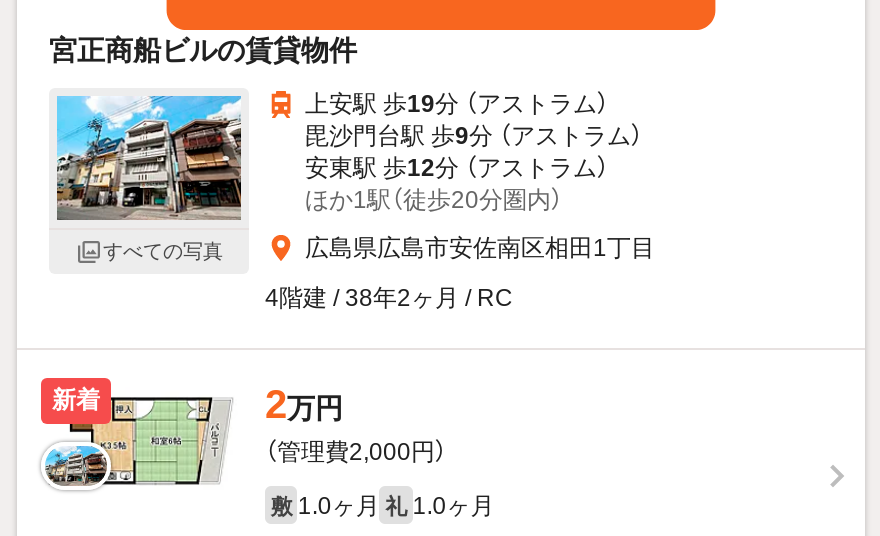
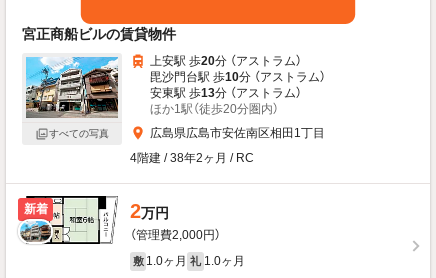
[305,91,609,119] 上安駅 歩19分 （アストラム） -> [150,54,302,68] 上安駅 歩20分 （アストラム）
[305,123,643,151] 毘沙門台駅 歩9分 （アストラム） -> [150,70,326,84] 毘沙門台駅 歩10分 （アストラム）
[305,155,609,183] 安東駅 歩12分 （アストラム） -> [150,86,302,100] 安東駅 歩13分 （アストラム）
[45,375,239,489] [image] -> [19,195,119,252] [image]

